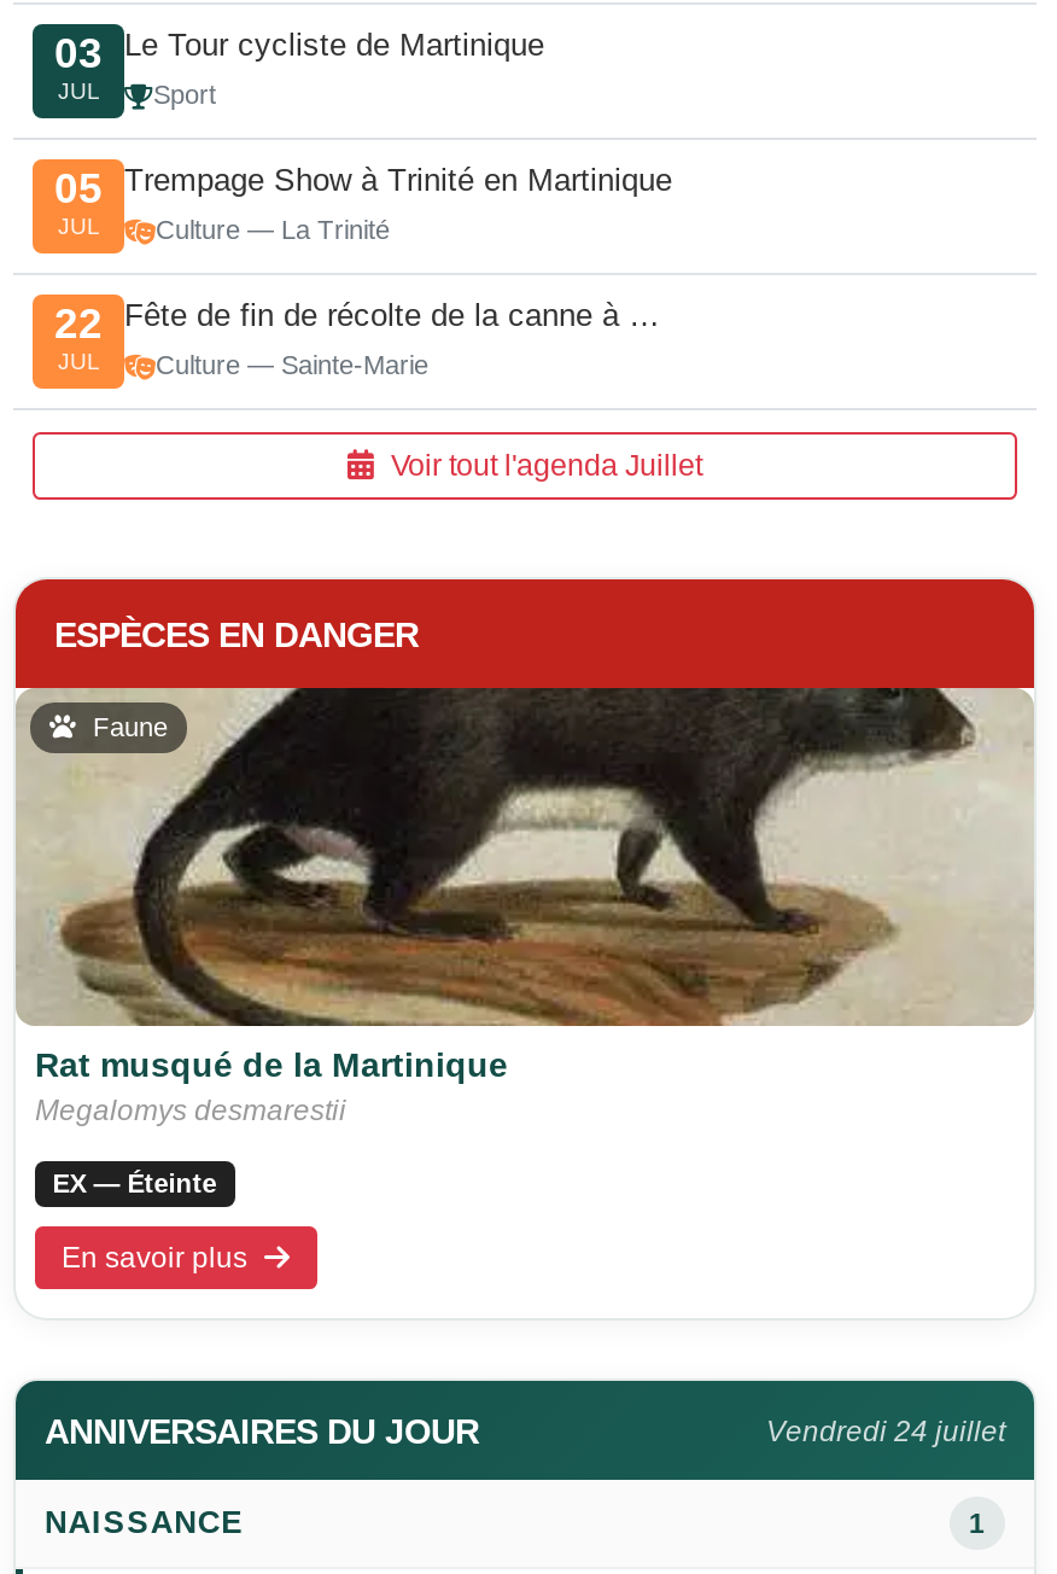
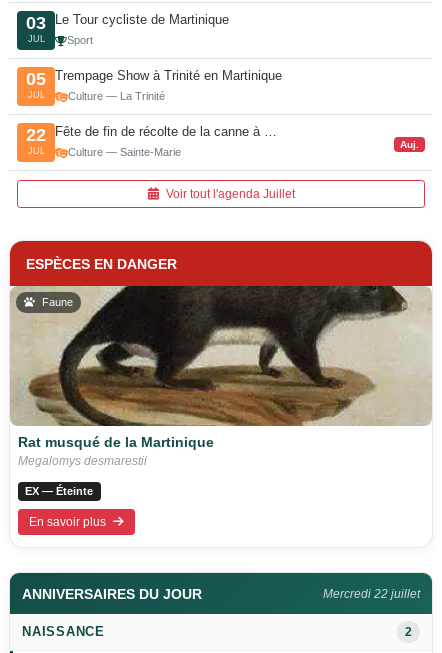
none -> [400,139,419,150] Auj.
[766,1414,1005,1448] Vendredi 24 juillet -> [323,587,420,601] Mercredi 22 juillet
[969,1508,986,1537] 1 -> [405,626,412,638] 2

